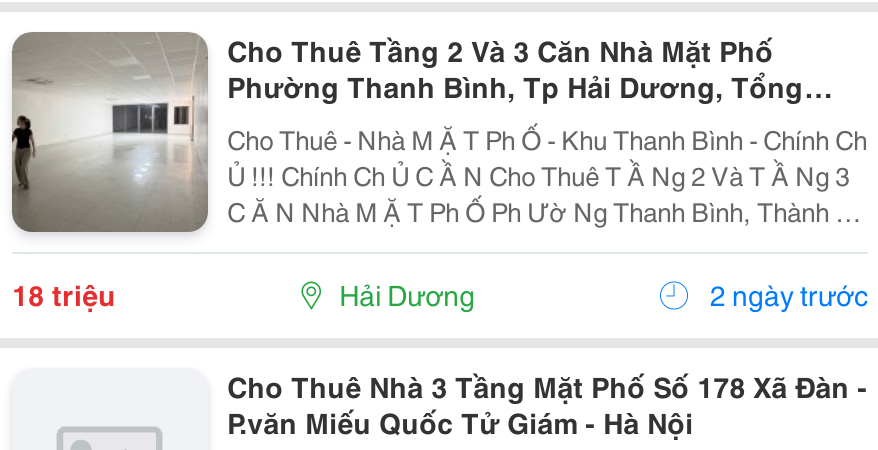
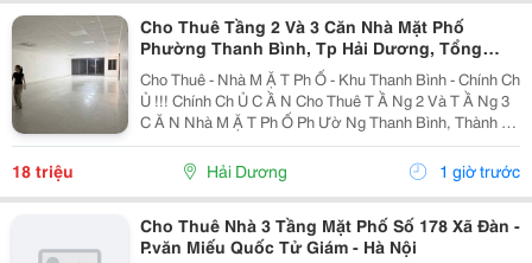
[704,274,868,314] 2 ngày trước -> [436,159,520,182] 1 giờ trước

